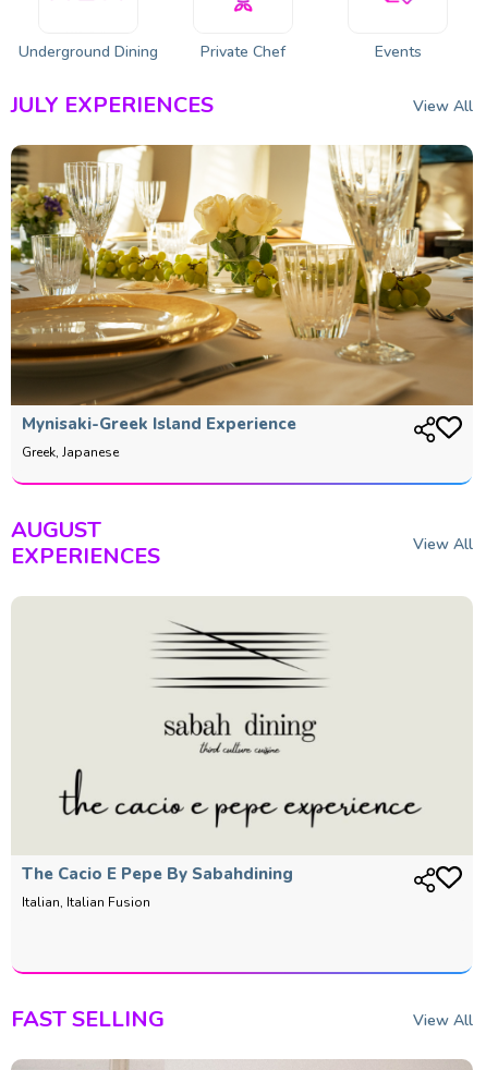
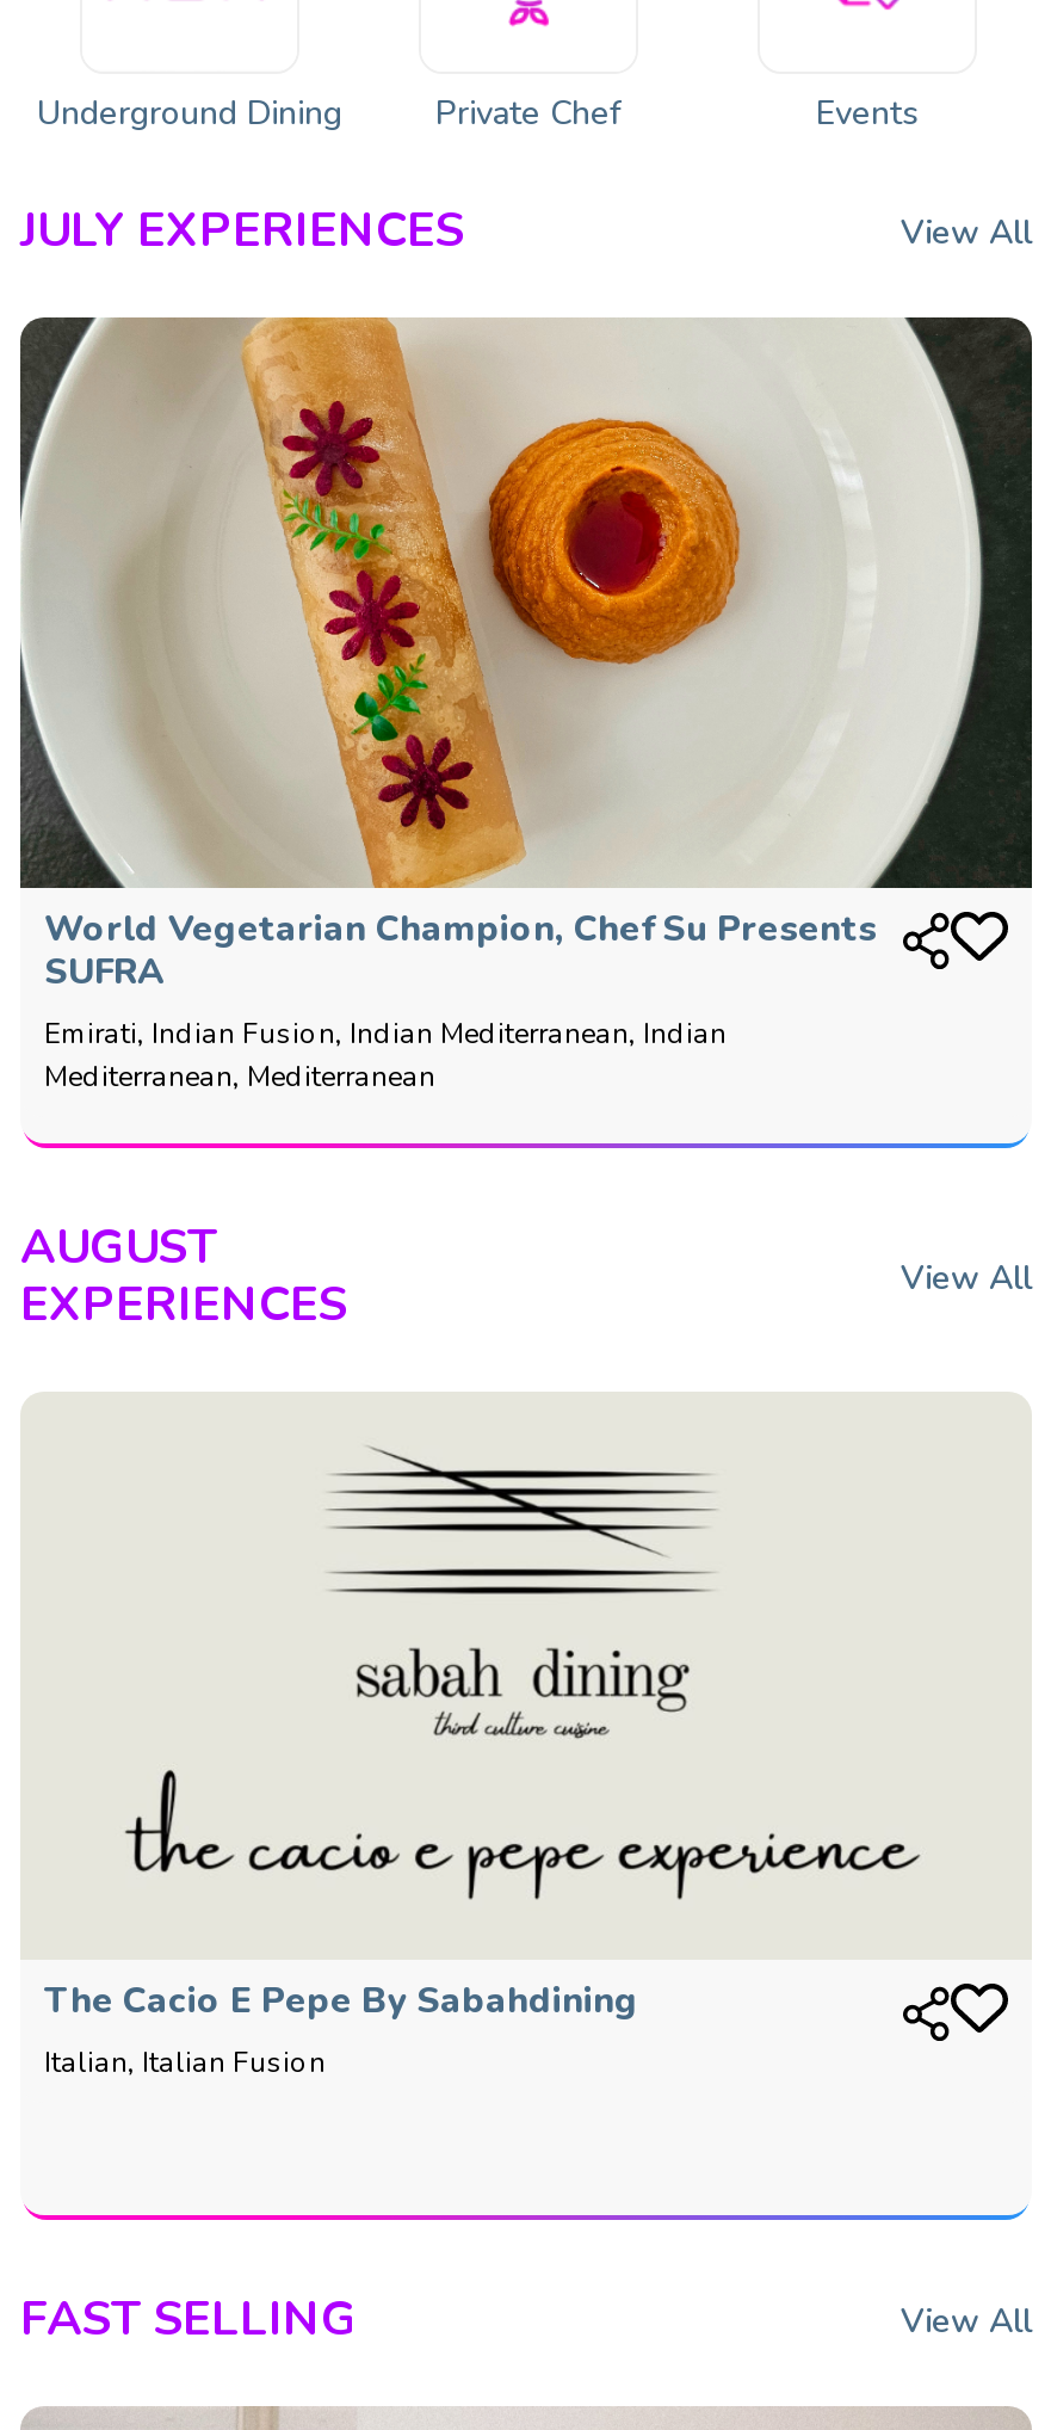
[10,144,474,460] [image] | Mynisaki-Greek Island Experience | Greek, Japanese -> [20,315,1034,1094] [image] | World Vegetarian Champion, Chef Su Presents | SUFRA | Emirati, Indian Fusion, Indian Mediterranean, Indian | Mediterranean, Mediterranean

